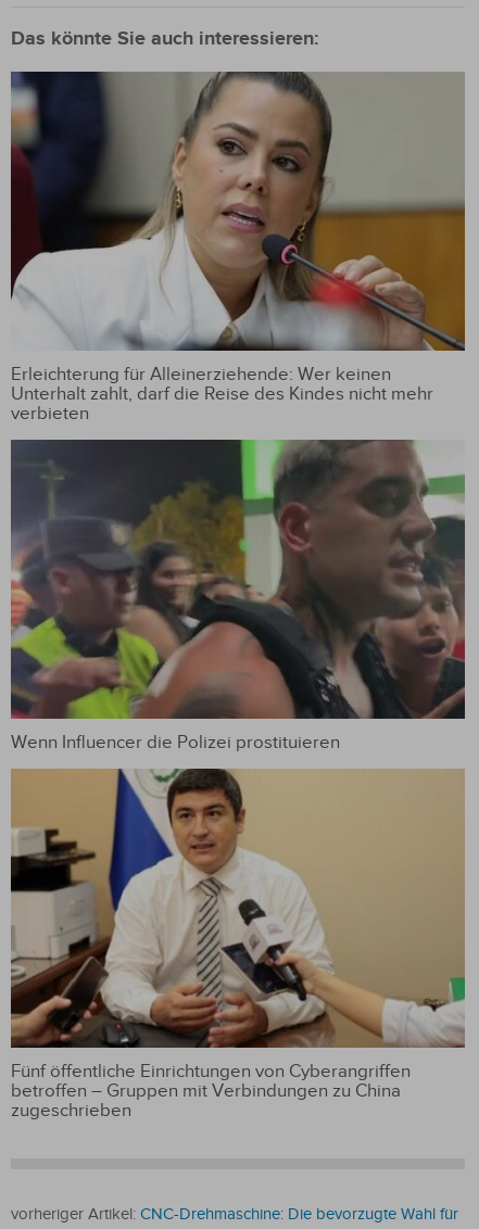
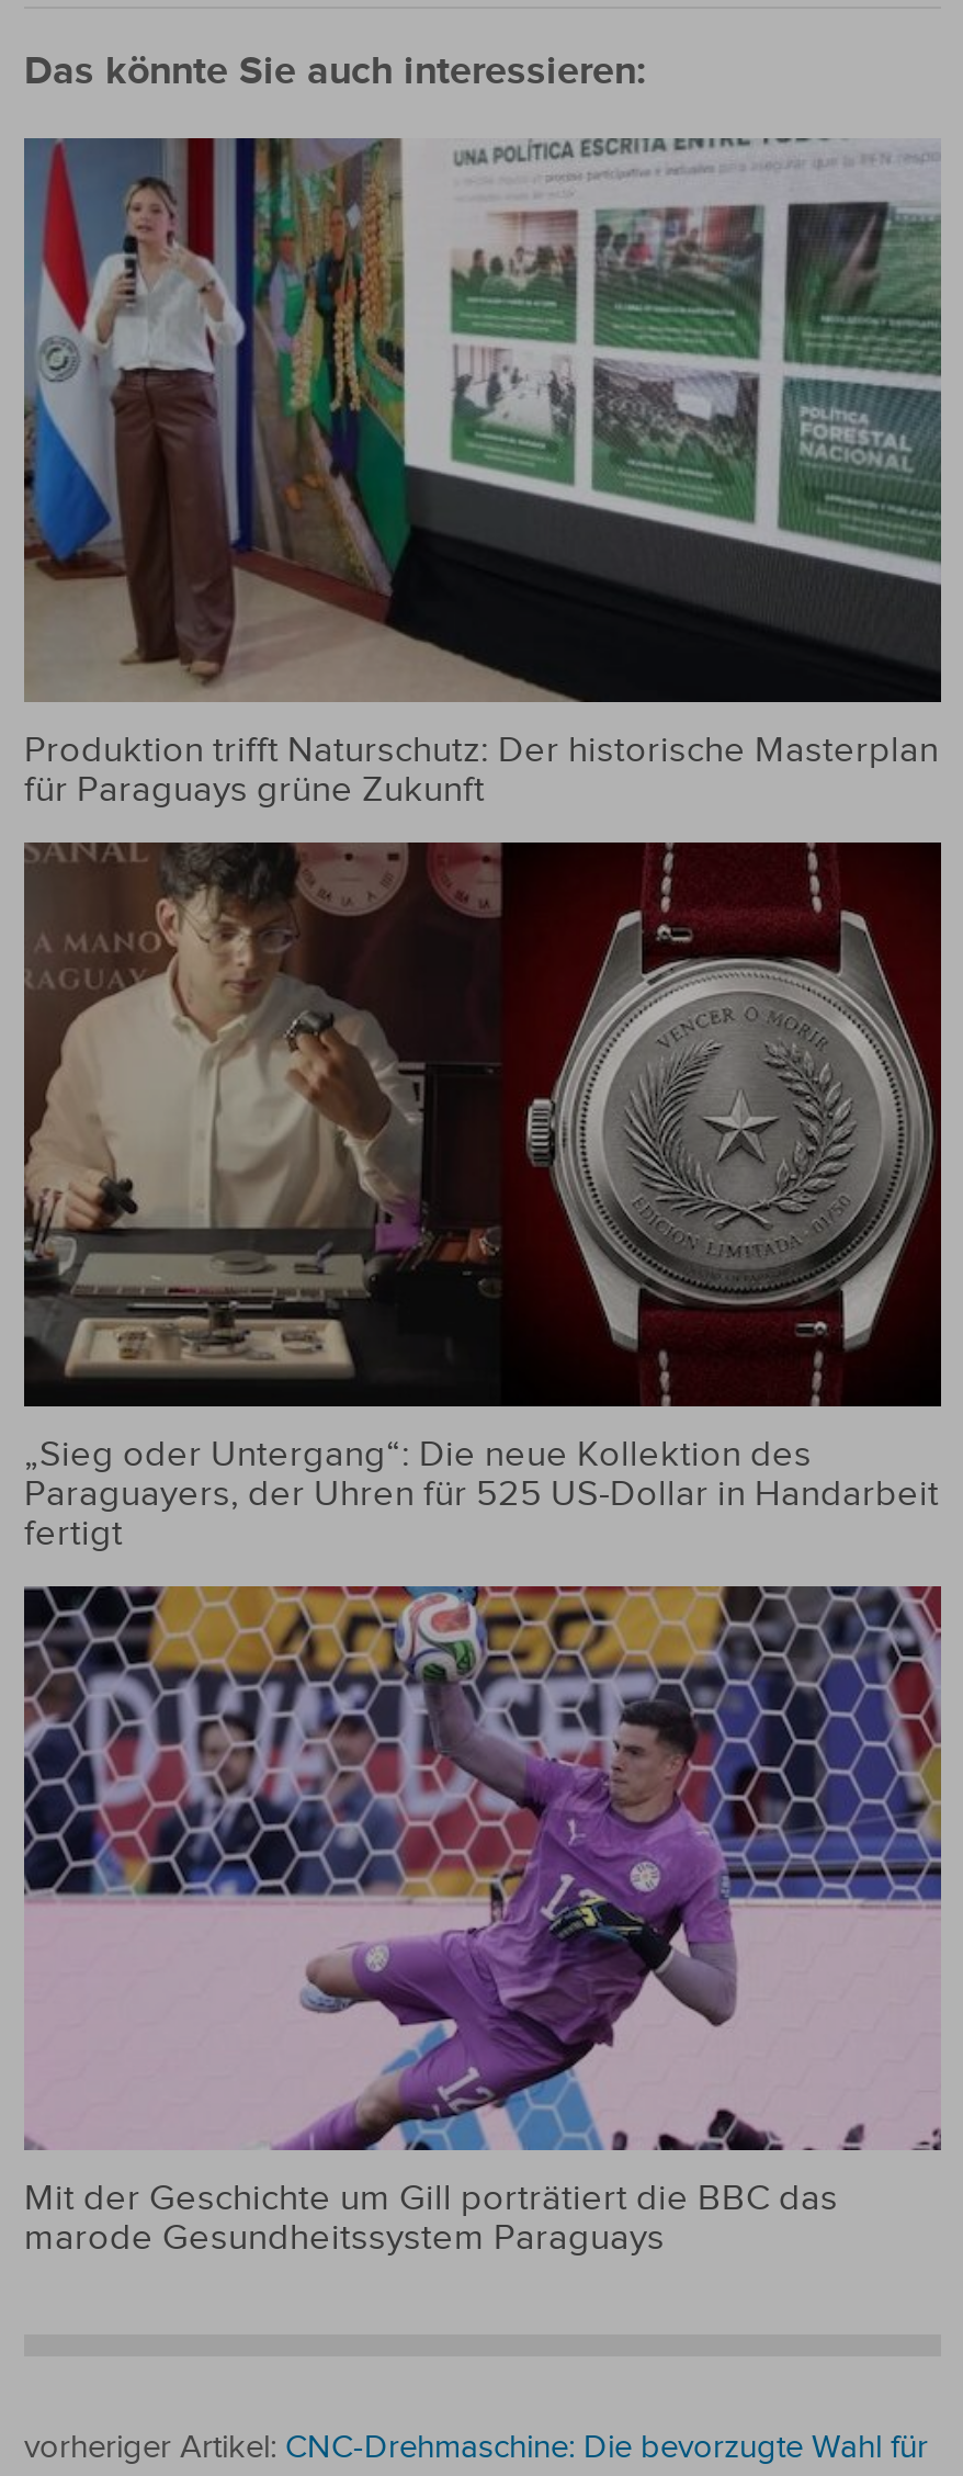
[10,71,466,425] [image] | Erleichterung für Alleinerziehende: Wer keinen | Unterhalt zahlt, darf die Reise des Kindes nicht mehr | verbieten -> [22,136,943,812] [image] | Produktion trifft Naturschutz: Der historische Masterplan | für Paraguays grüne Zukunft
[10,420,466,754] [image] | Wenn Influencer die Polizei prostituieren -> [22,840,943,1556] [image] | „Sieg oder Untergang“: Die neue Kollektion des | Paraguayers, der Uhren für 525 US-Dollar in Handarbeit | fertigt
[10,768,466,1122] [image] | Fünf öffentliche Einrichtungen von Cyberangriffen | betroffen – Gruppen mit Verbindungen zu China | zugeschrieben -> [22,1547,943,2260] [image] | Mit der Geschichte um Gill porträtiert die BBC das | marode Gesundheitssystem Paraguays

